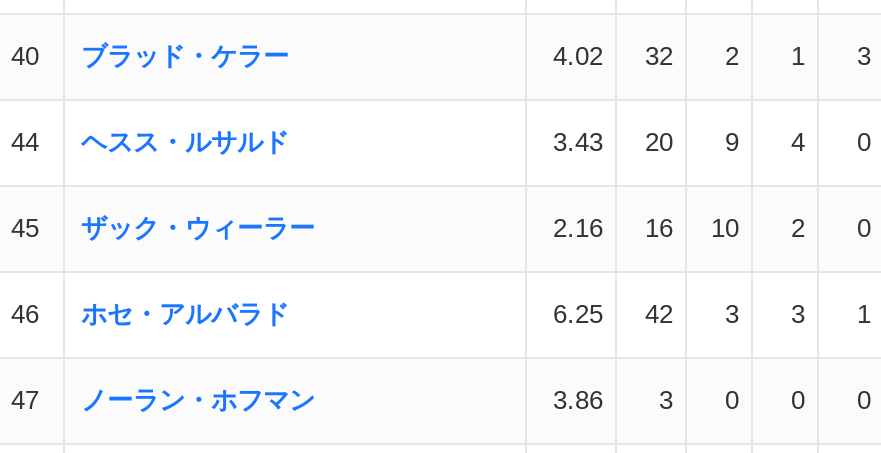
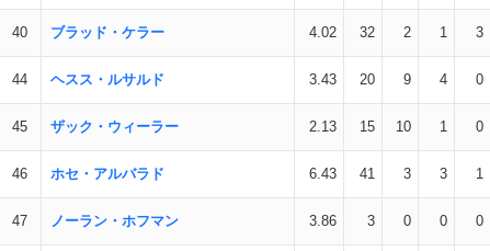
[553,213,603,243] 2.16 -> [309,118,337,135] 2.13
[645,213,673,243] 16 -> [360,118,375,135] 15
[791,213,805,243] 2 -> [440,118,447,135] 1
[553,299,603,329] 6.25 -> [309,166,337,182] 6.43
[645,299,673,329] 42 -> [360,166,375,182] 41

